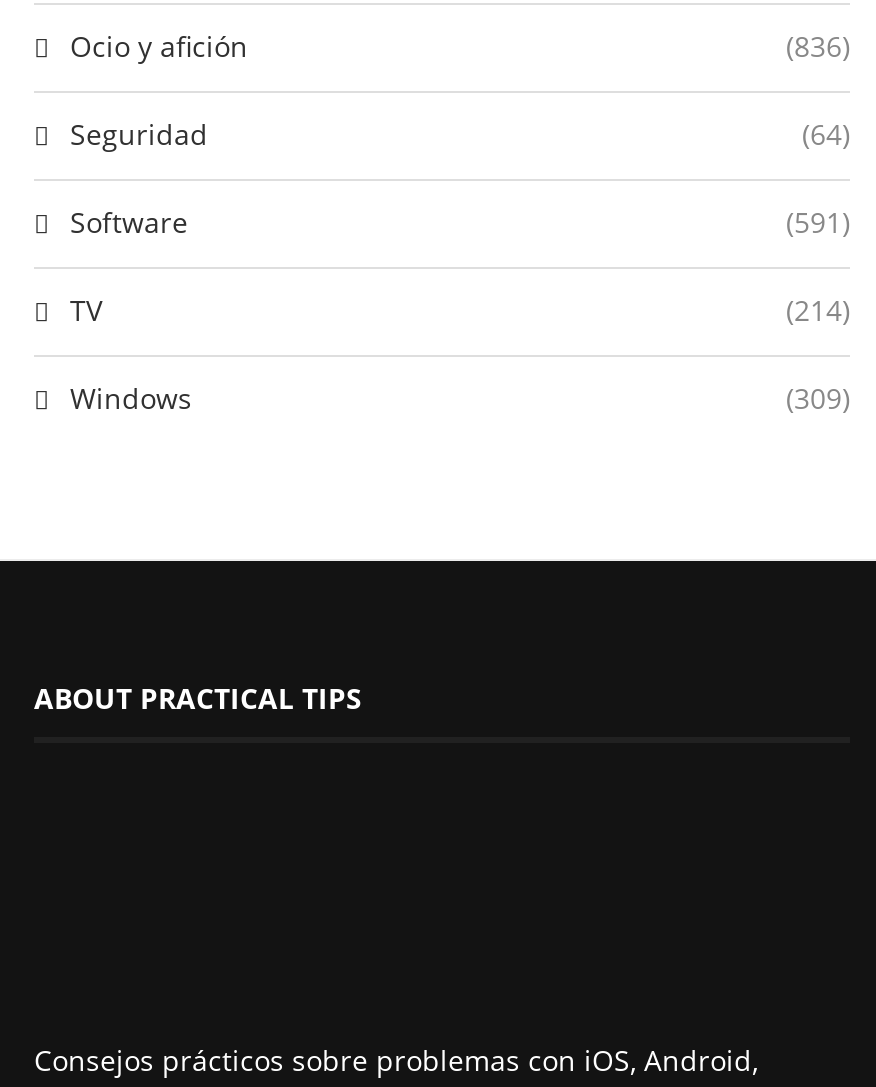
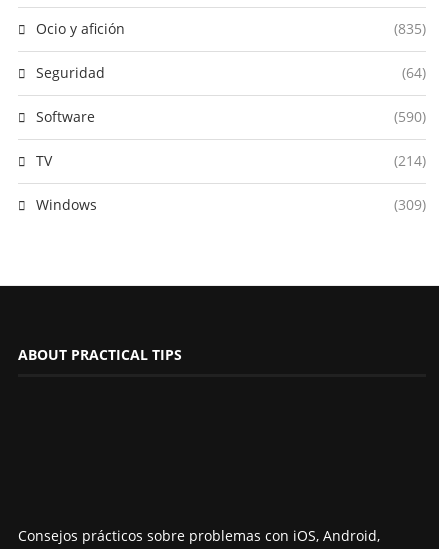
[786,27,850,65] (836) -> [394,19,426,38] (835)
[786,203,850,241] (591) -> [394,107,426,126] (590)

